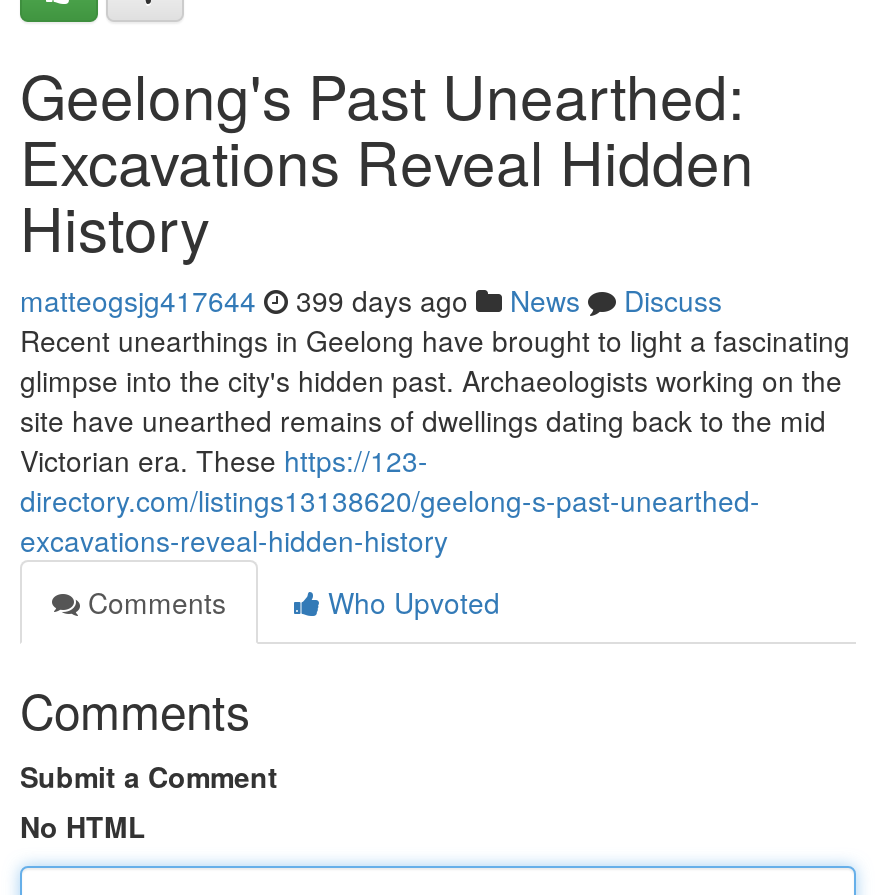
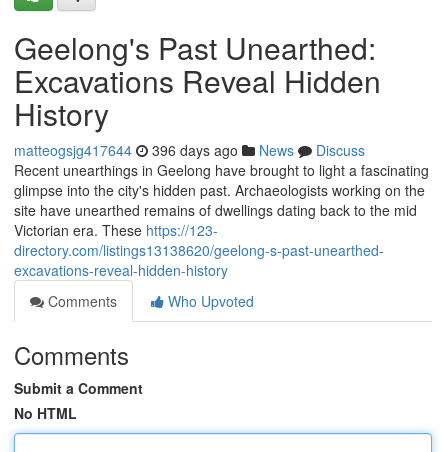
[20,280,722,320] matteogsjg417644 399 days ago News Discuss -> [14,140,365,160] matteogsjg417644 396 days ago News Discuss

